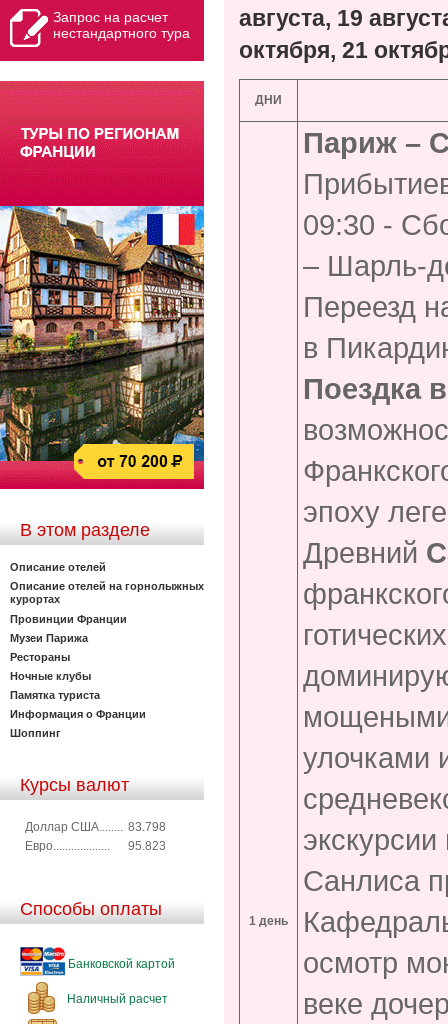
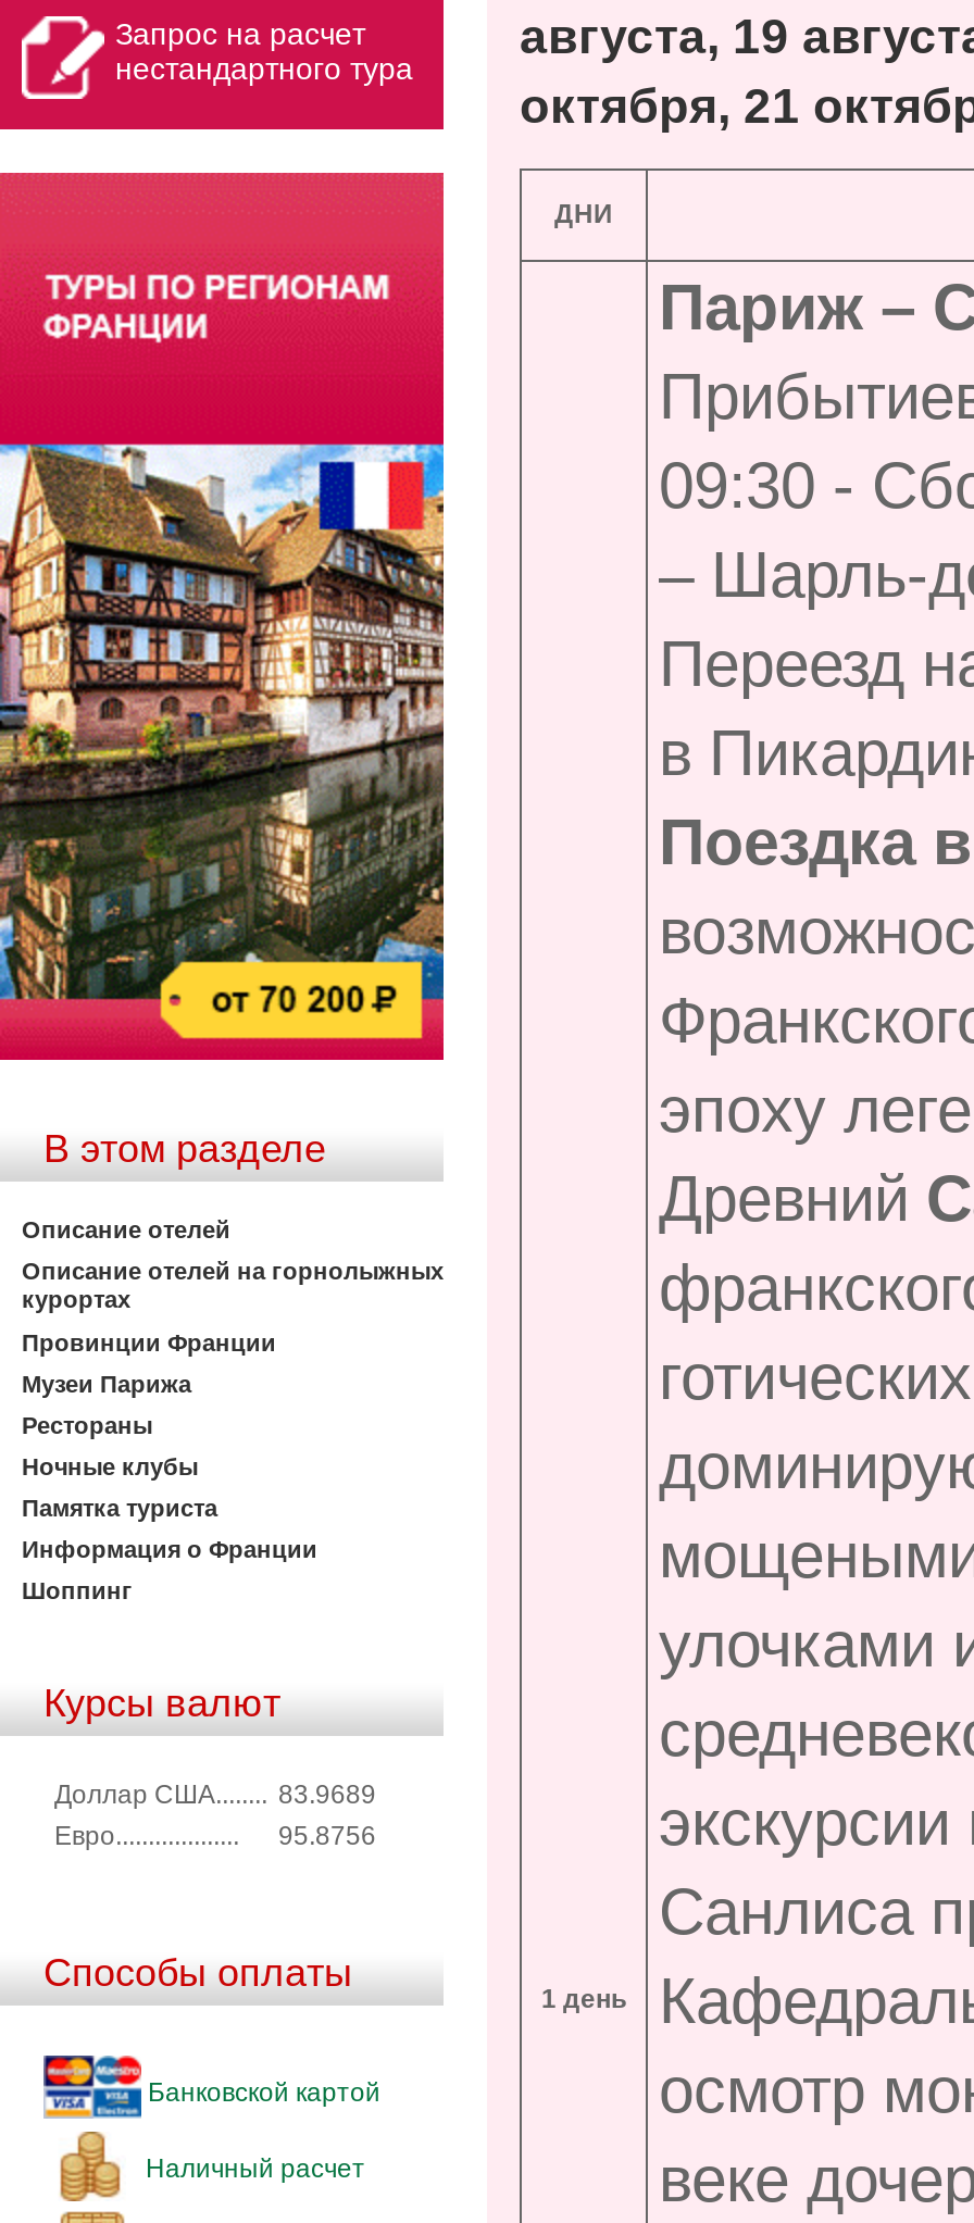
[25,820,166,834] Доллар США........ 83.798 -> [54,1779,376,1810] Доллар США........ 83.9689
[25,839,166,853] Евро................... 95.823 -> [54,1821,376,1851] Евро................... 95.8756

